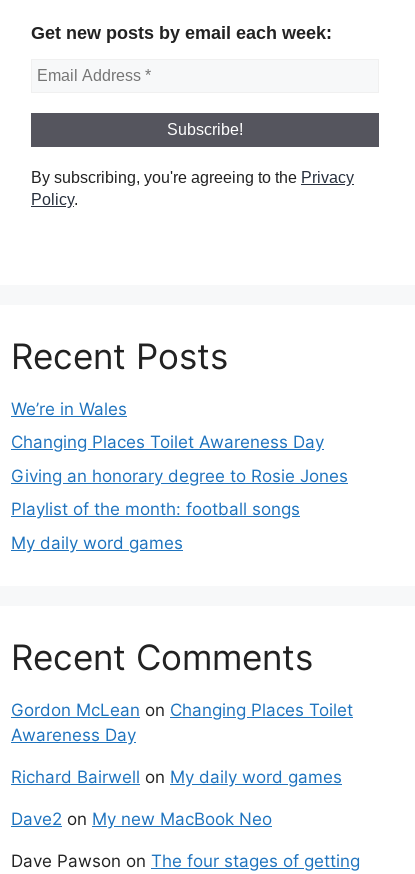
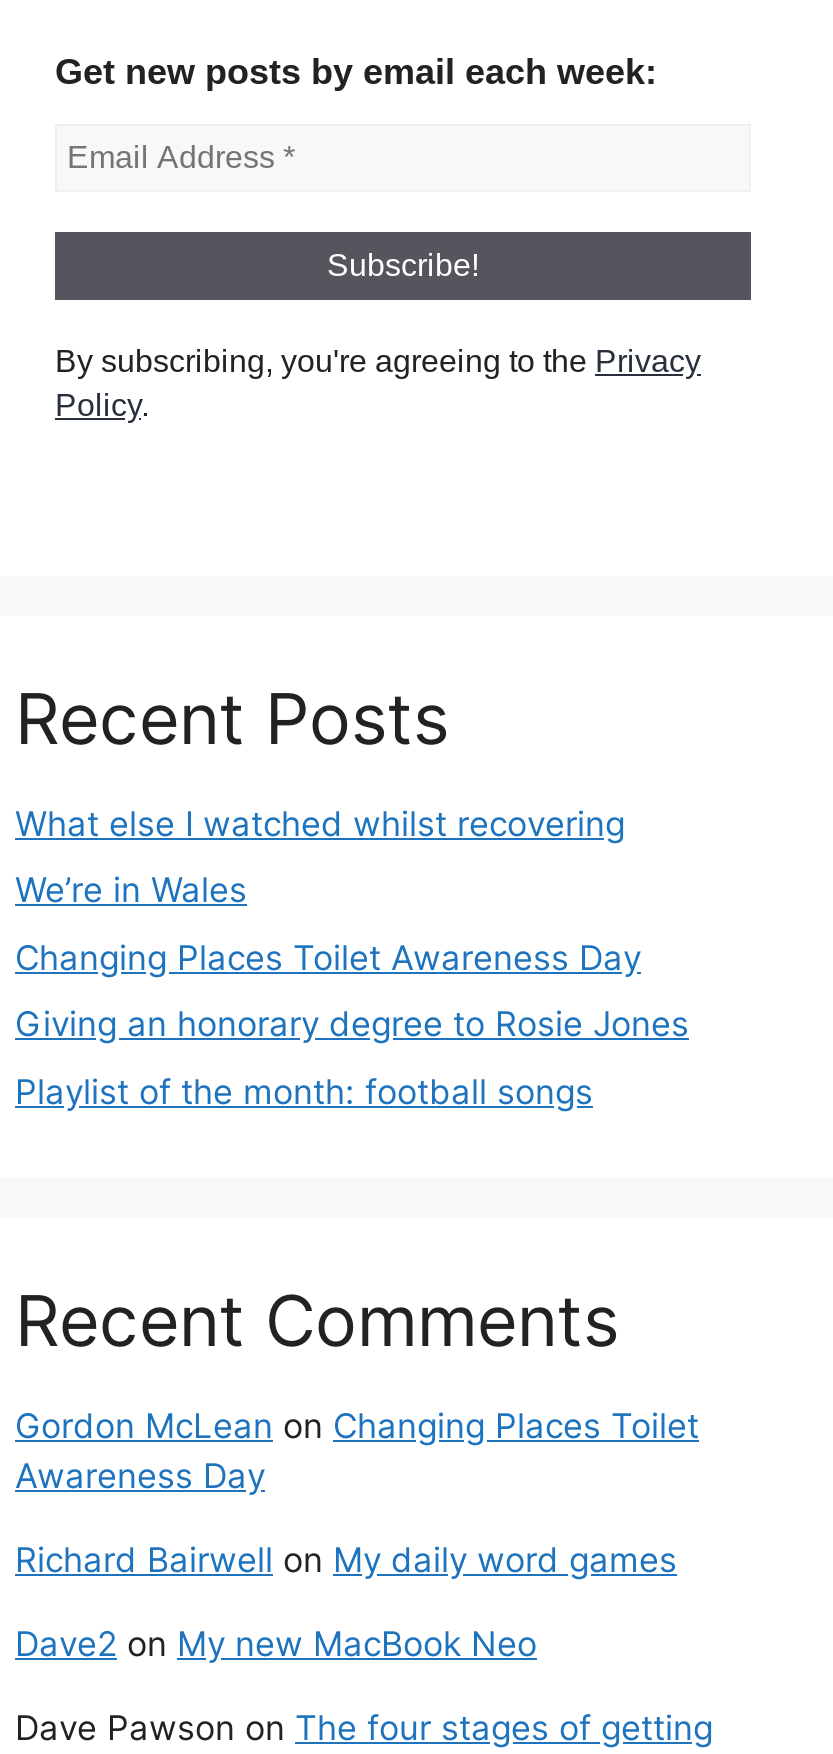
none -> [15,803,625,843] What else I watched whilst recovering
moved [11,399,348,519] -> [15,870,689,1111]: We’re in Wales | Changing Places Toilet Awareness Day | Giving an honorary degree to Rosie Jones | Playlist of the month: football songs
[11,533,183,553] My daily word games -> none

